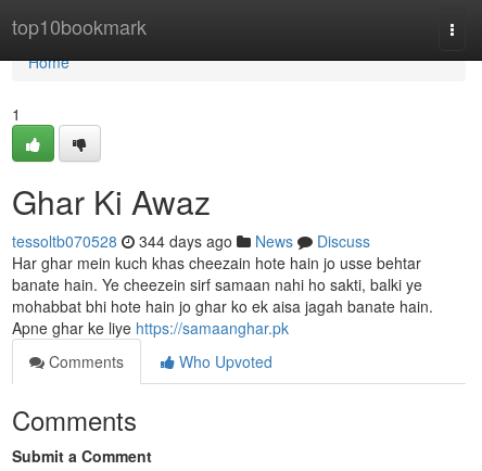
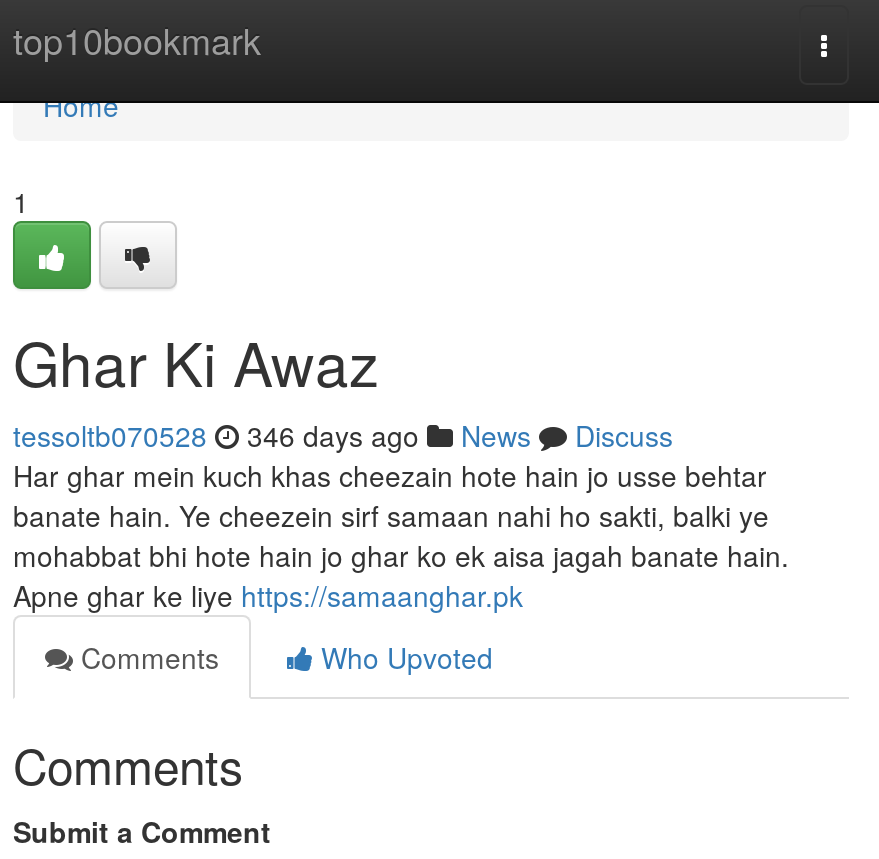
[12,230,370,252] tessoltb070528 344 days ago News Discuss -> [13,415,673,455] tessoltb070528 346 days ago News Discuss

